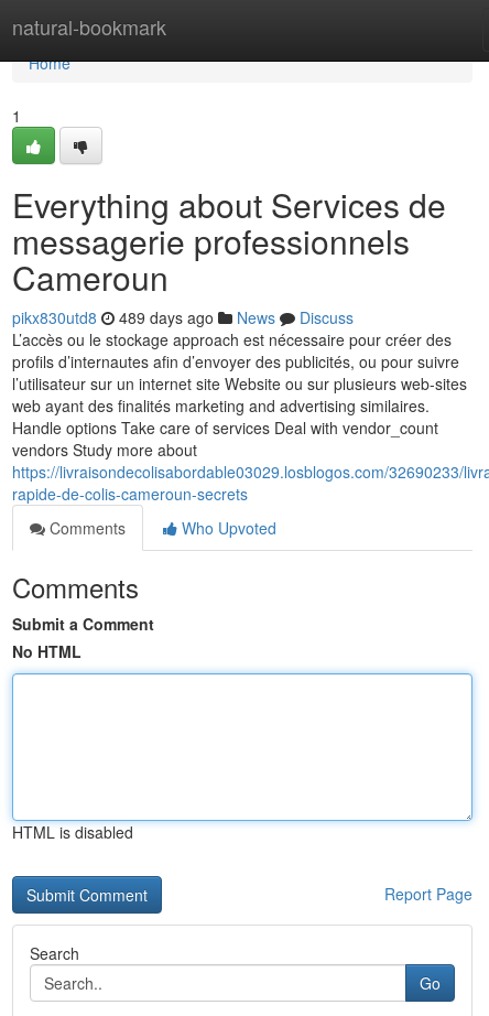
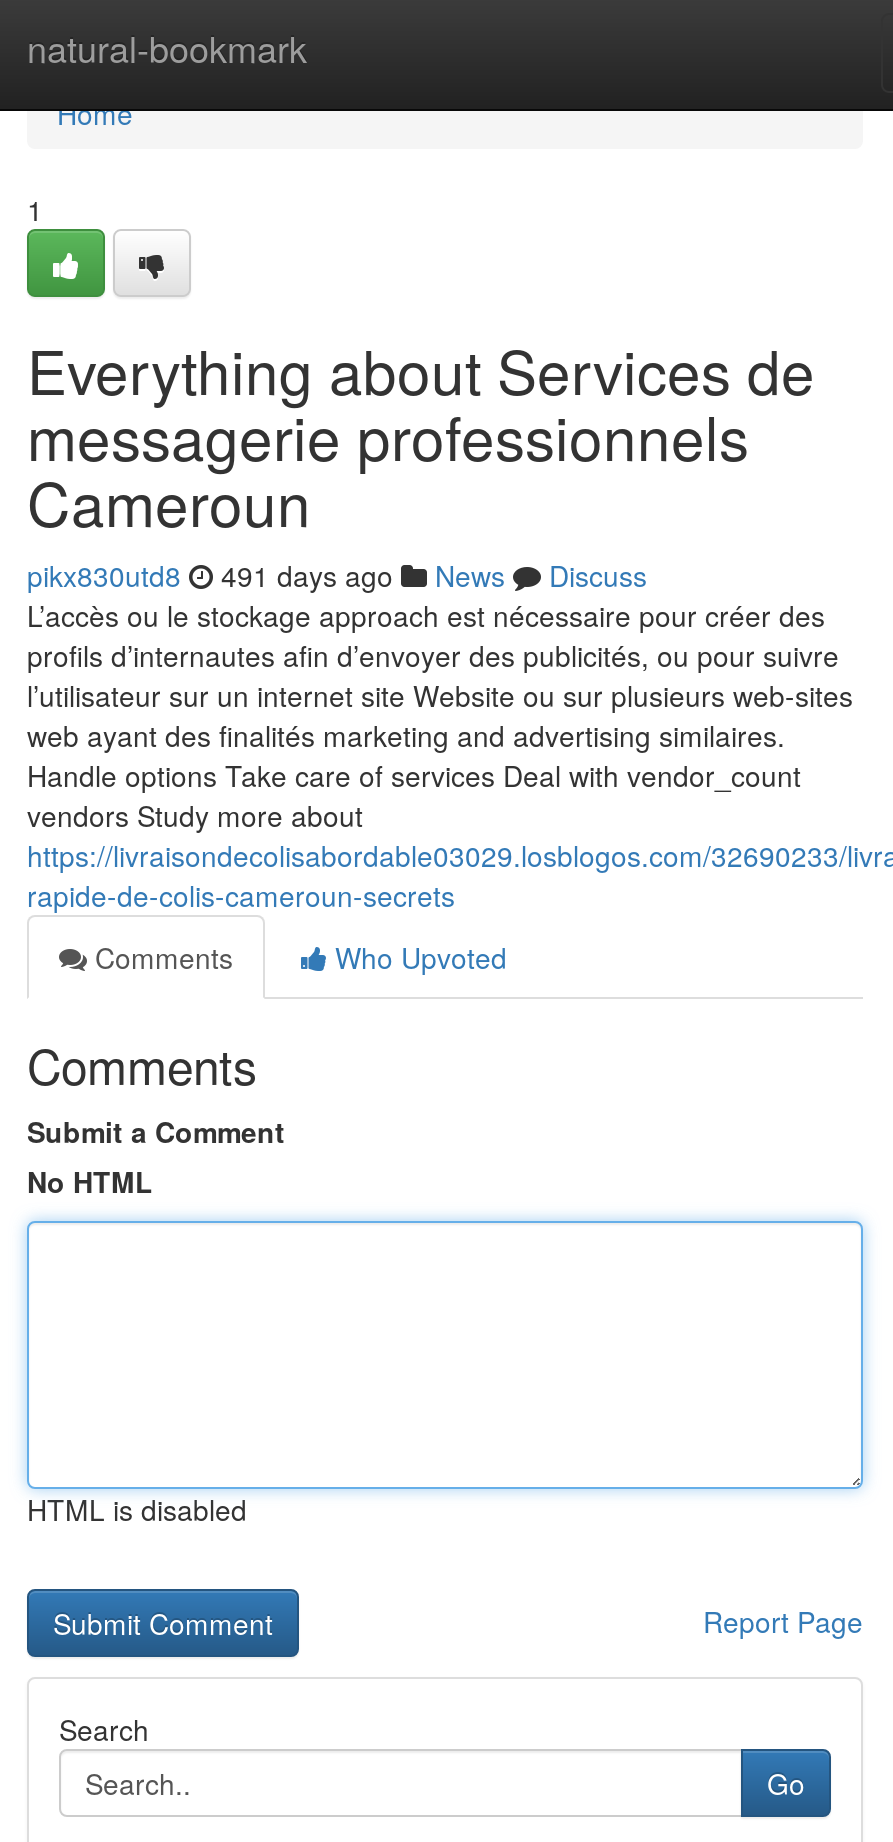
[12,306,354,328] pikx830utd8 489 days ago News Discuss -> [27,555,647,595] pikx830utd8 491 days ago News Discuss

